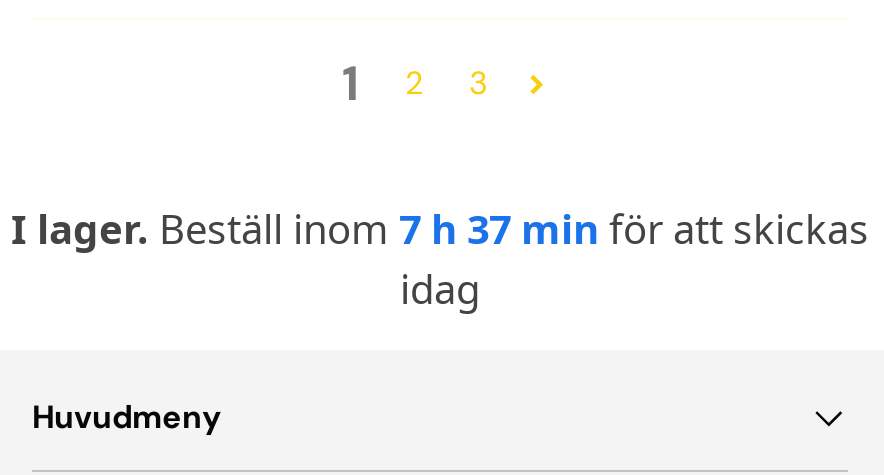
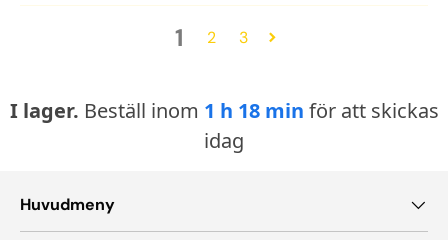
[11,202,869,256] I lager. Beställ inom 7 h 37 min för att skickas -> [9,97,438,124] I lager. Beställ inom 1 h 18 min för att skickas

